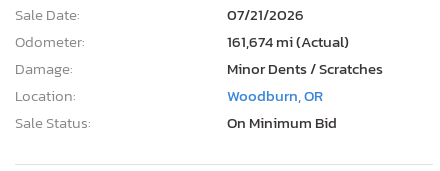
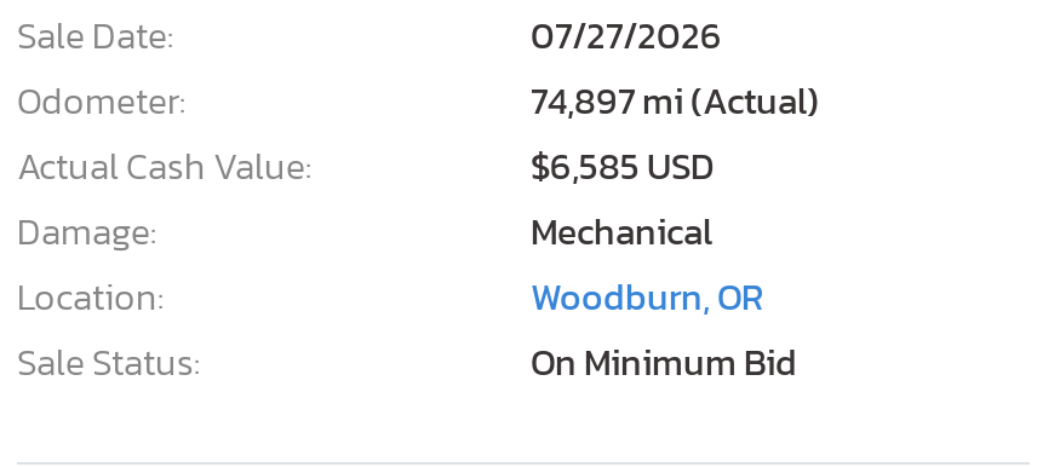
[227,3,304,26] 07/21/2026 -> [531,6,722,62] 07/27/2026
[227,30,349,53] 161,674 mi (Actual) -> [17,72,819,193] 74,897 mi (Actual) | Actual Cash Value: | $6,585 USD
[227,57,383,80] Minor Dents / Scratches -> [531,202,712,258] Mechanical

